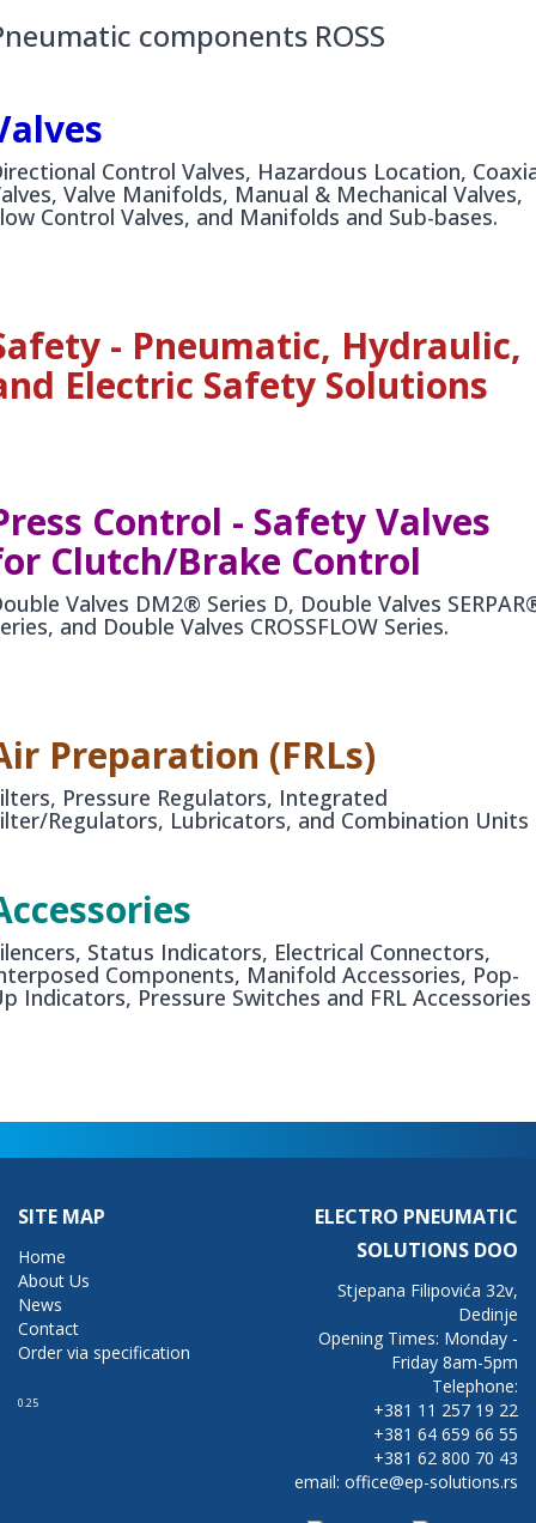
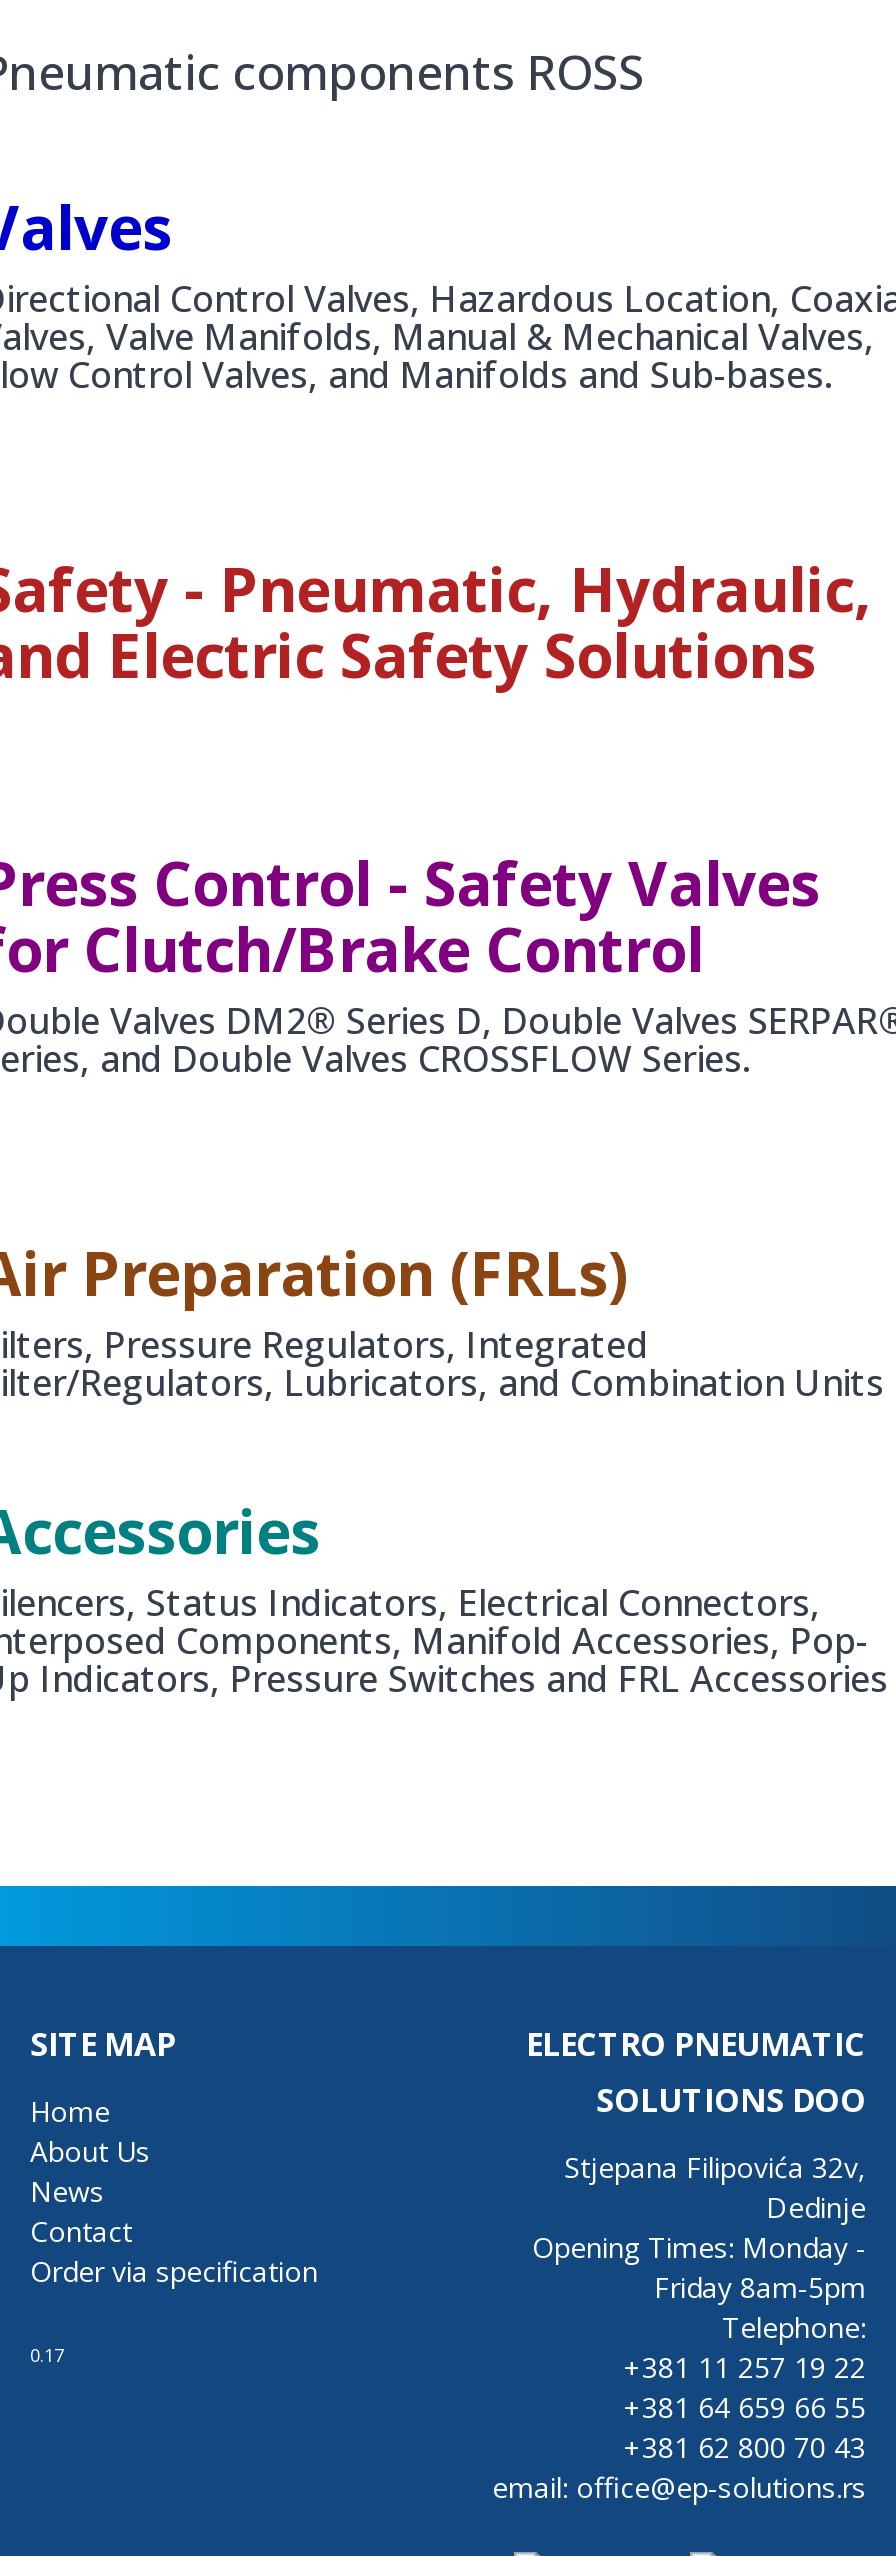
[18,1395,38,1411] 0.25 -> [30,2343,64,2369] 0.17

